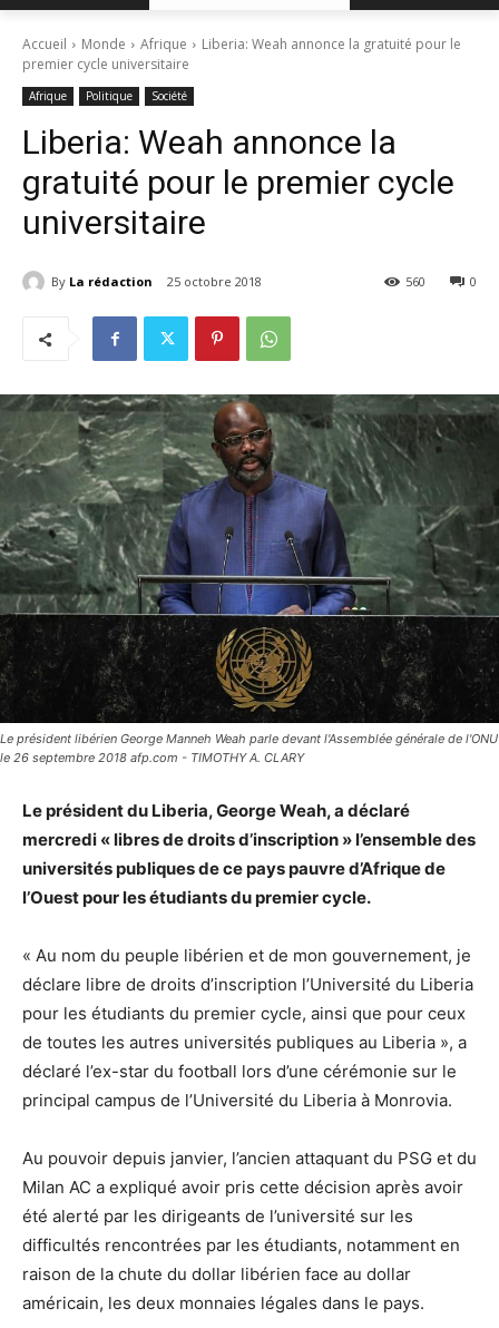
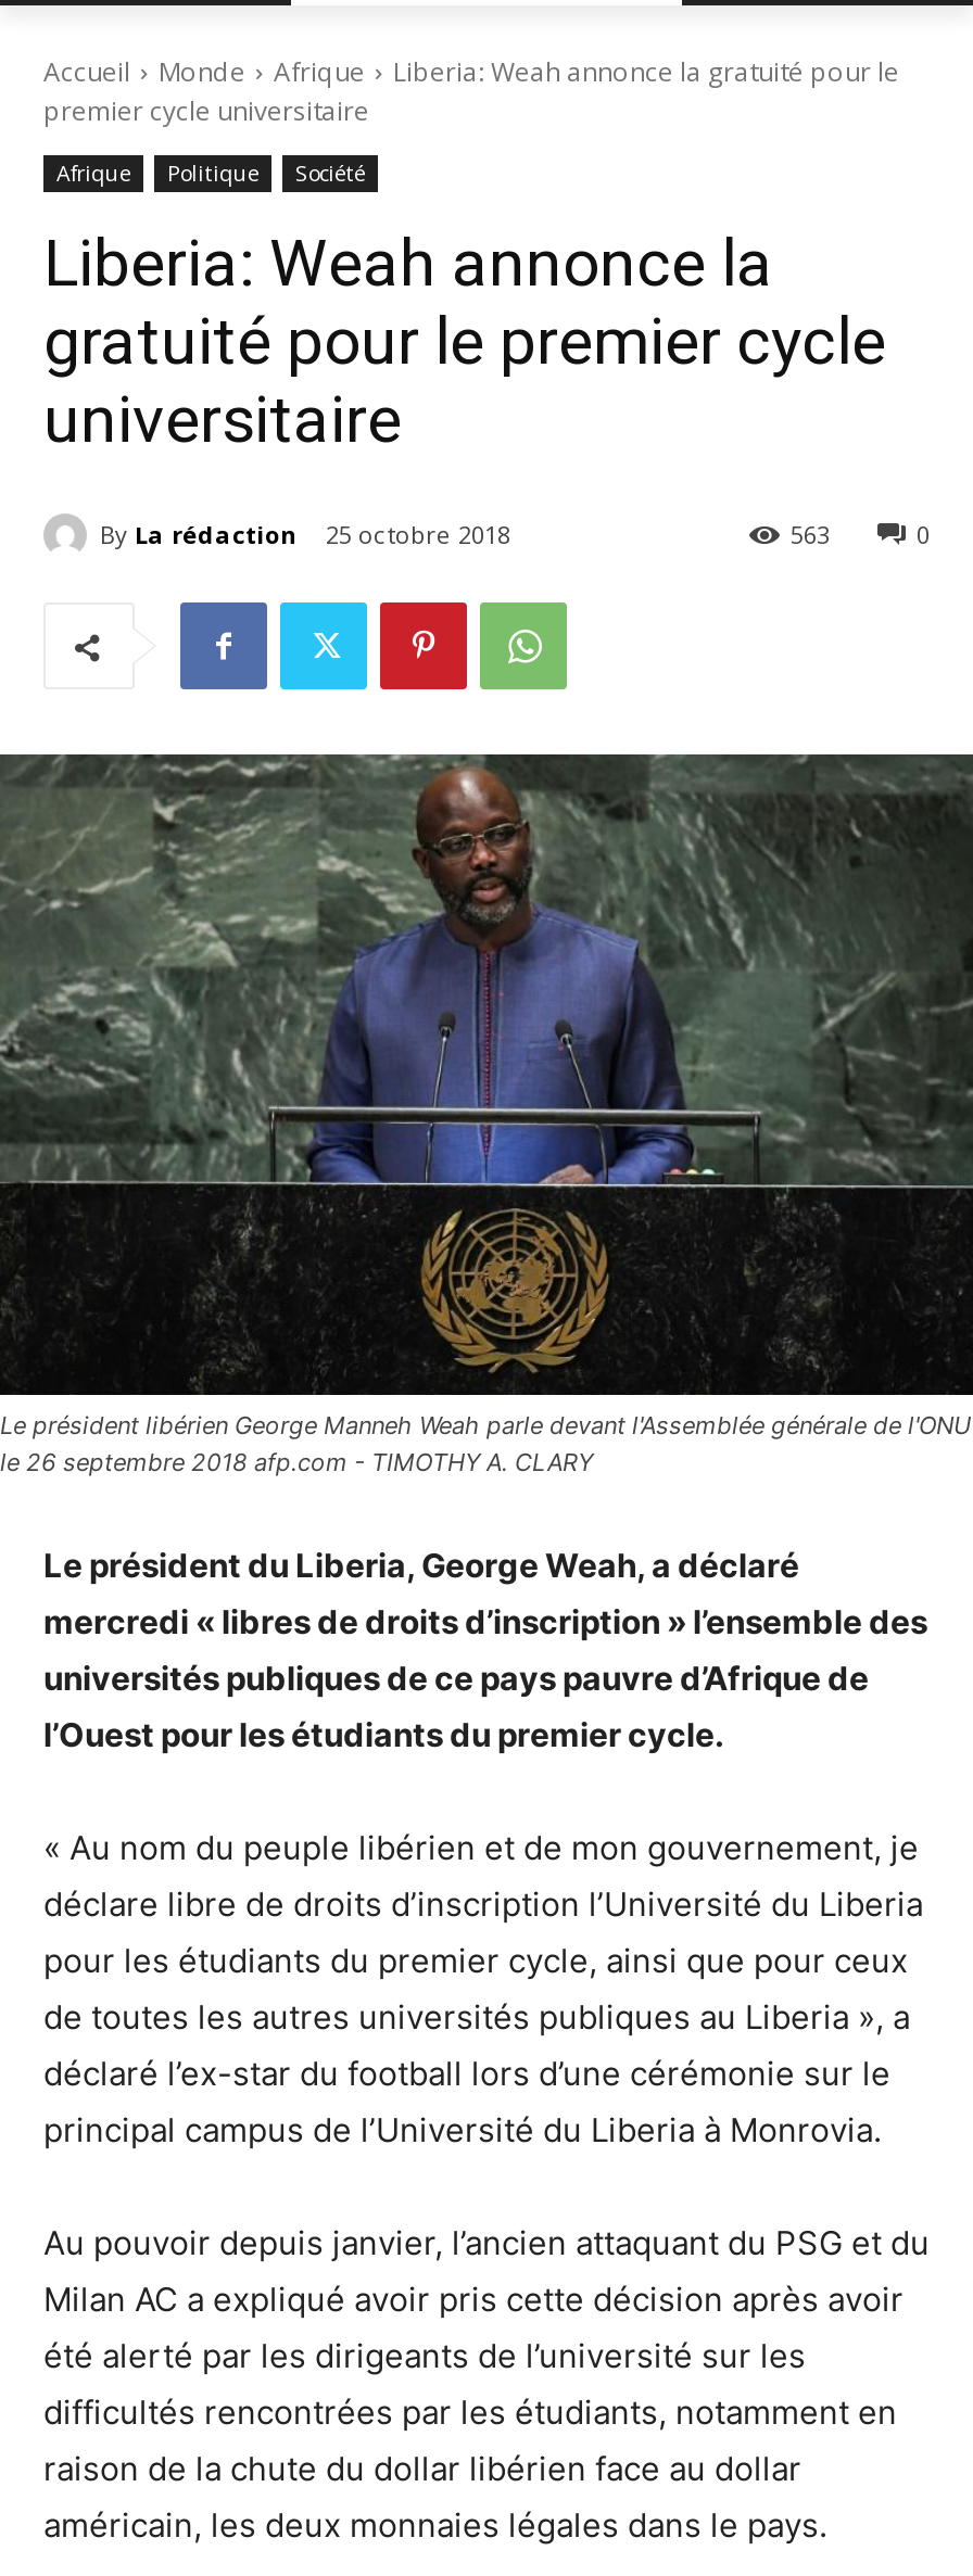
[405,273,425,290] 560 -> [791,518,830,551] 563

